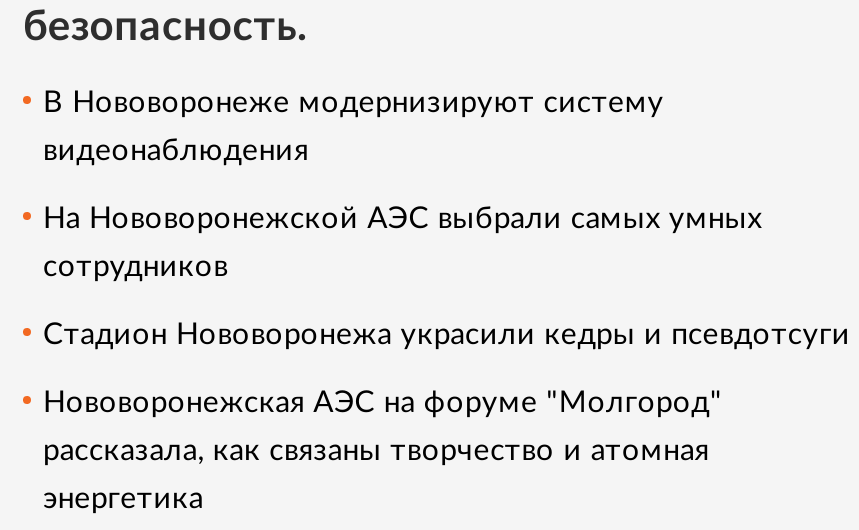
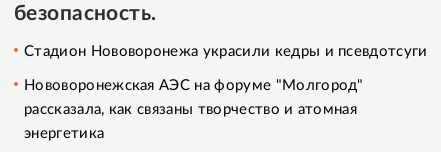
[43,88,762,282] В Нововоронеже модернизируют систему | видеонаблюдения | На Нововоронежской АЭС выбрали самых умных | сотрудников -> none

